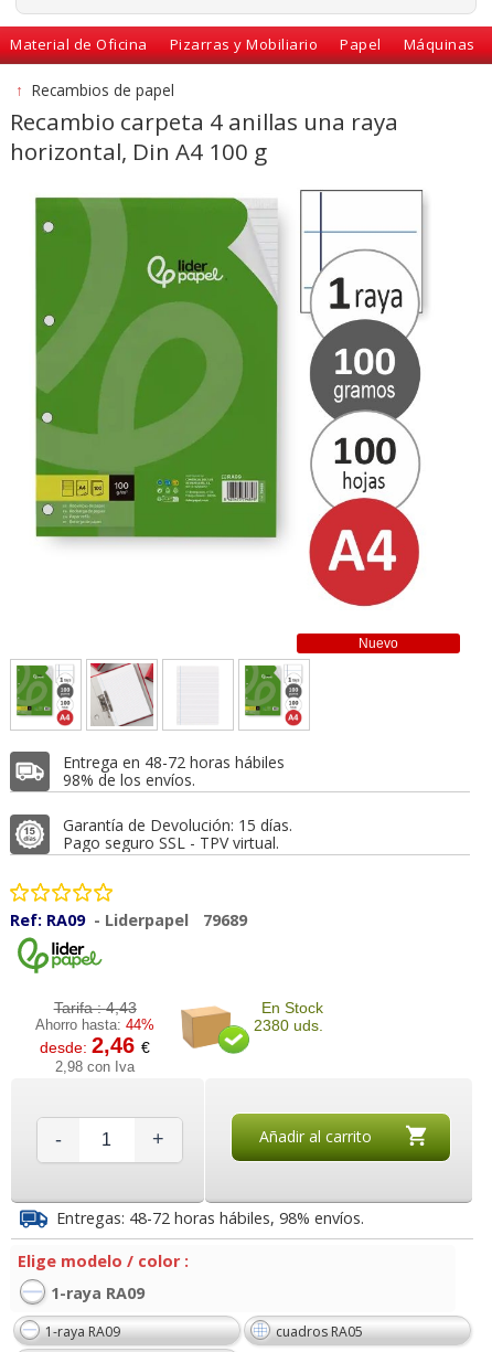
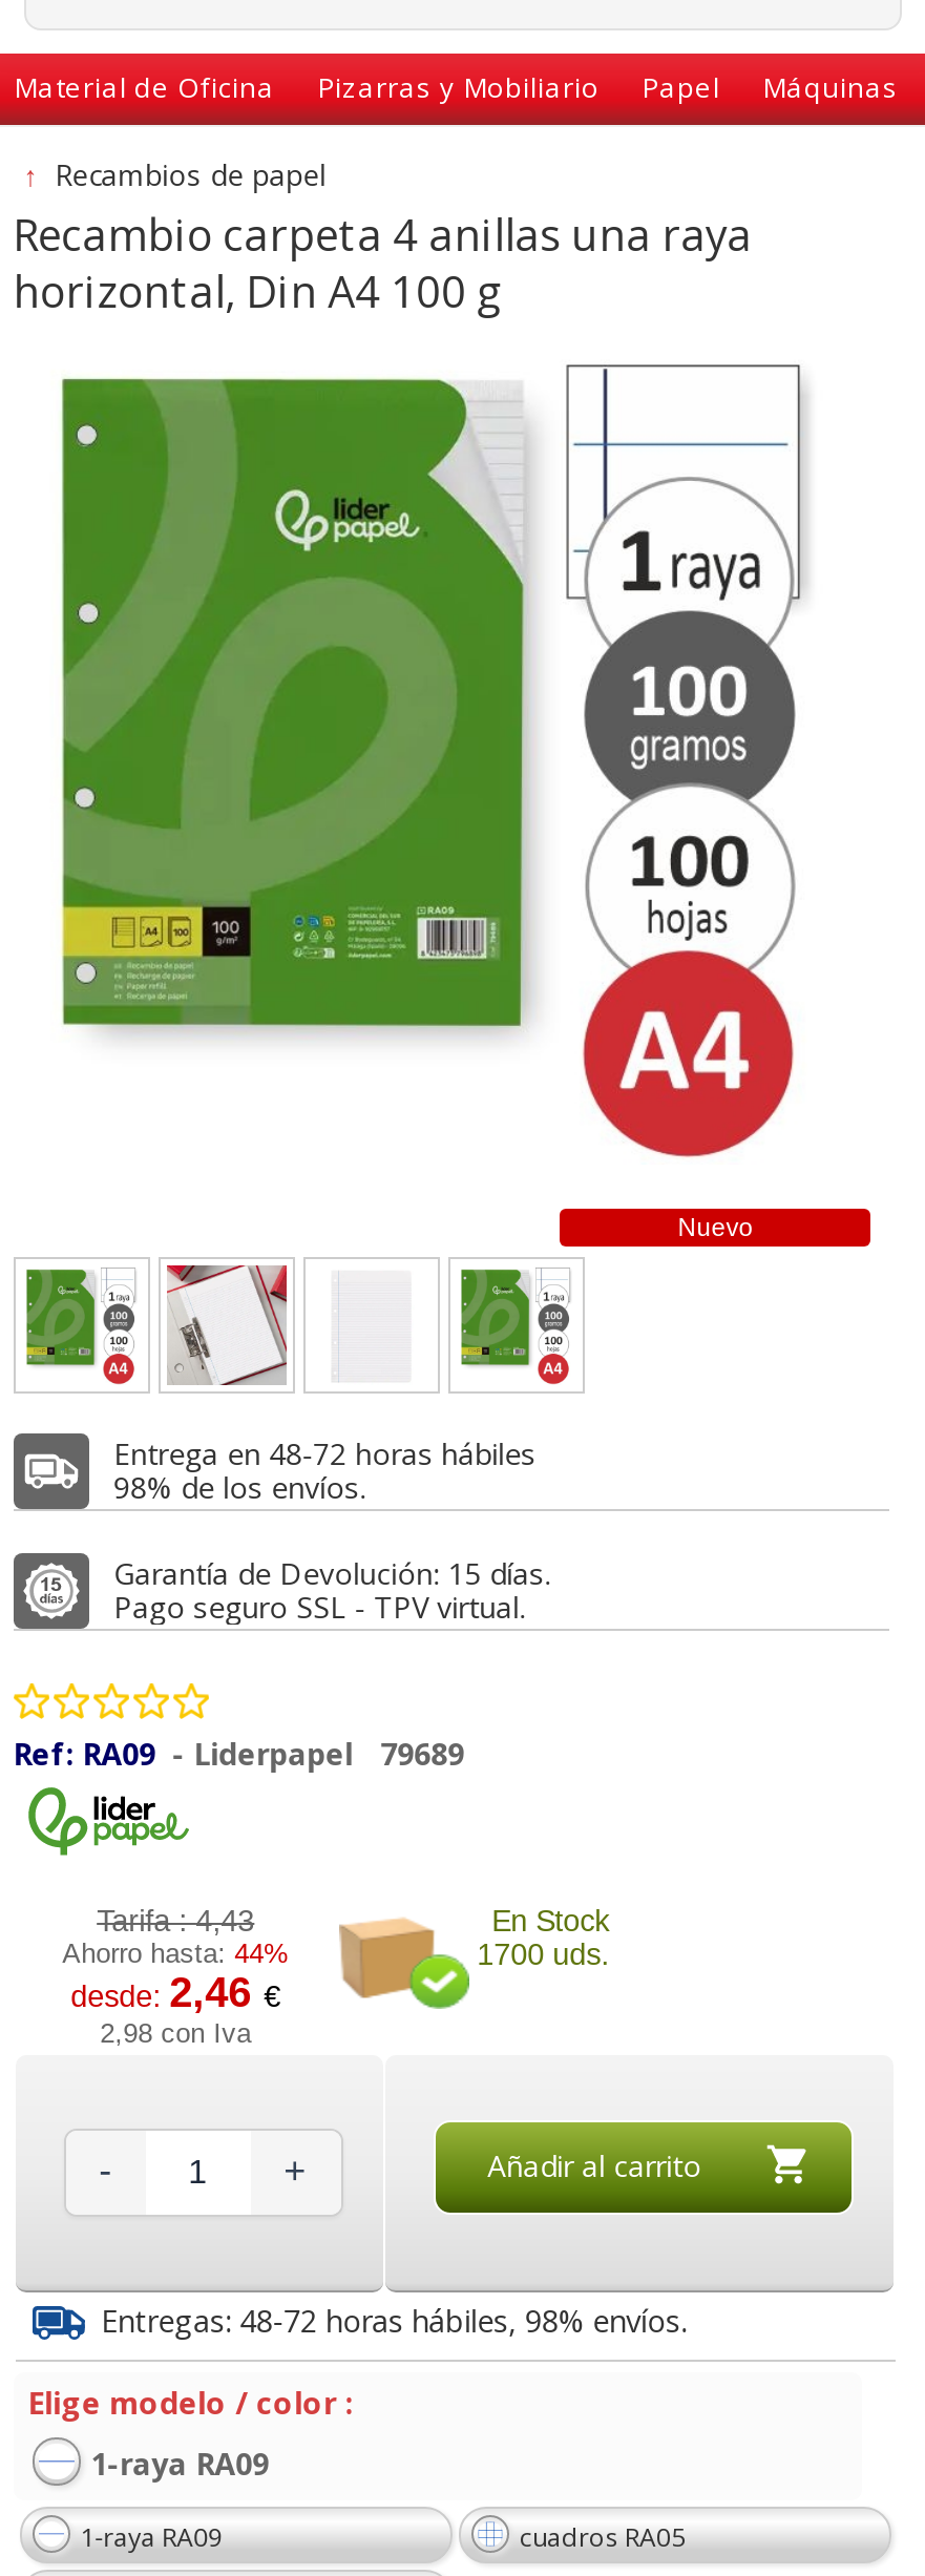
[253,1016,323,1034] 2380 uds. -> [477,1937,609,1971] 1700 uds.

